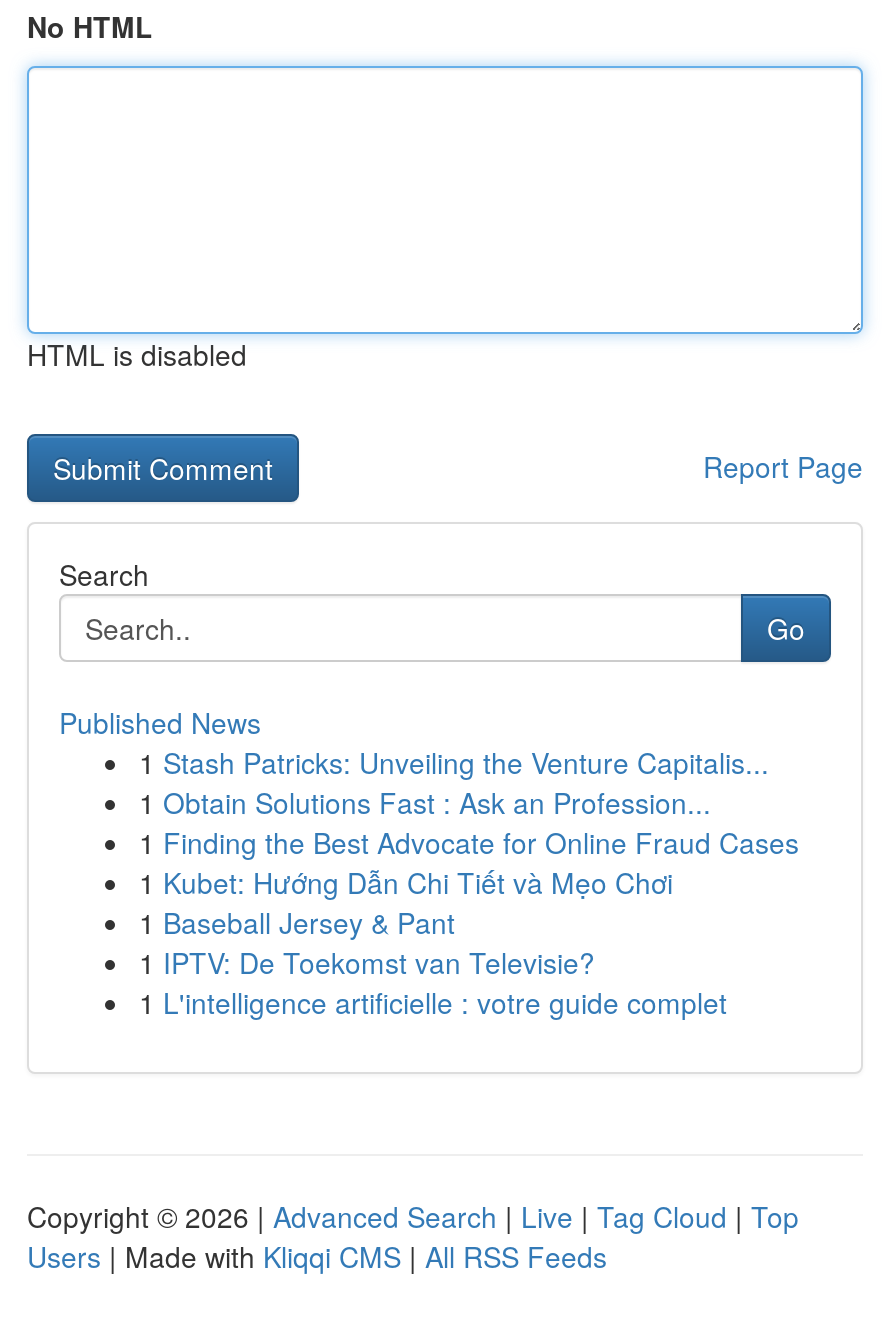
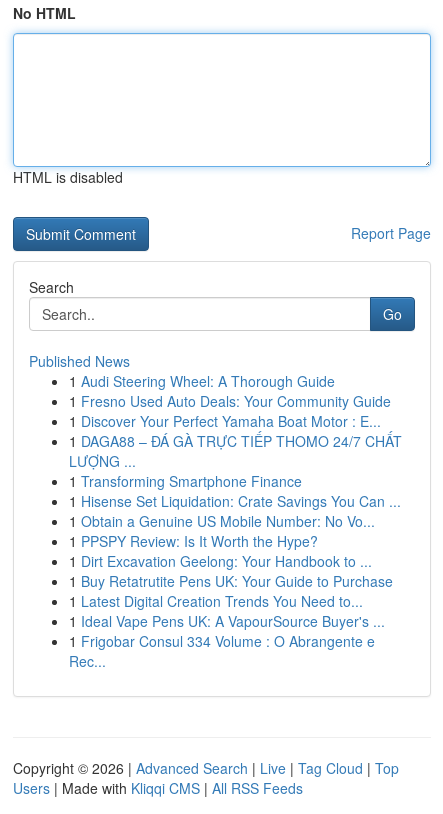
[139,742,799,1022] 1 Stash Patricks: Unveiling the Venture Capitalis... | 1 Obtain Solutions Fast : Ask an Profession... | 1 Finding the Best Advocate for Online Fraud Cases | 1 Kubet: Hướng Dẫn Chi Tiết và Mẹo Chơi | 1 Baseball Jersey & Pant | 1 IPTV: De Toekomst van Televisie? | 1 L'intelligence artificielle : votre guide complet -> [69,371,402,671] 1 Audi Steering Wheel: A Thorough Guide | 1 Fresno Used Auto Deals: Your Community Guide | 1 Discover Your Perfect Yamaha Boat Motor : E... | 1 DAGA88 – ĐÁ GÀ TRỰC TIẾP THOMO 24/7 CHẤT | LƯỢNG ... | 1 Transforming Smartphone Finance | 1 Hisense Set Liquidation: Crate Savings You Can ... | 1 Obtain a Genuine US Mobile Number: No Vo... | 1 PPSPY Review: Is It Worth the Hype? | 1 Dirt Excavation Geelong: Your Handbook to ... | 1 Buy Retatrutite Pens UK: Your Guide to Purchase | 1 Latest Digital Creation Trends You Need to... | 1 Ideal Vape Pens UK: A VapourSource Buyer's ... | 1 Frigobar Consul 334 Volume : O Abrangente e | Rec...

